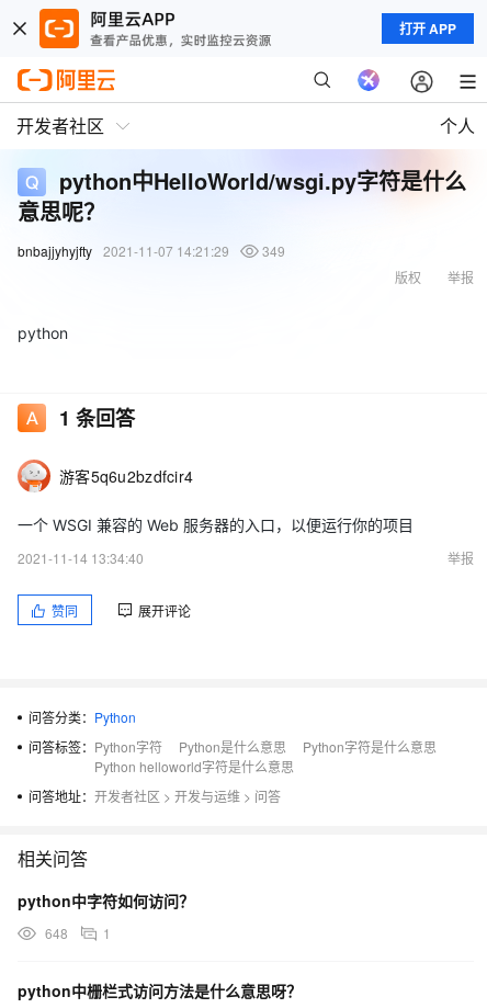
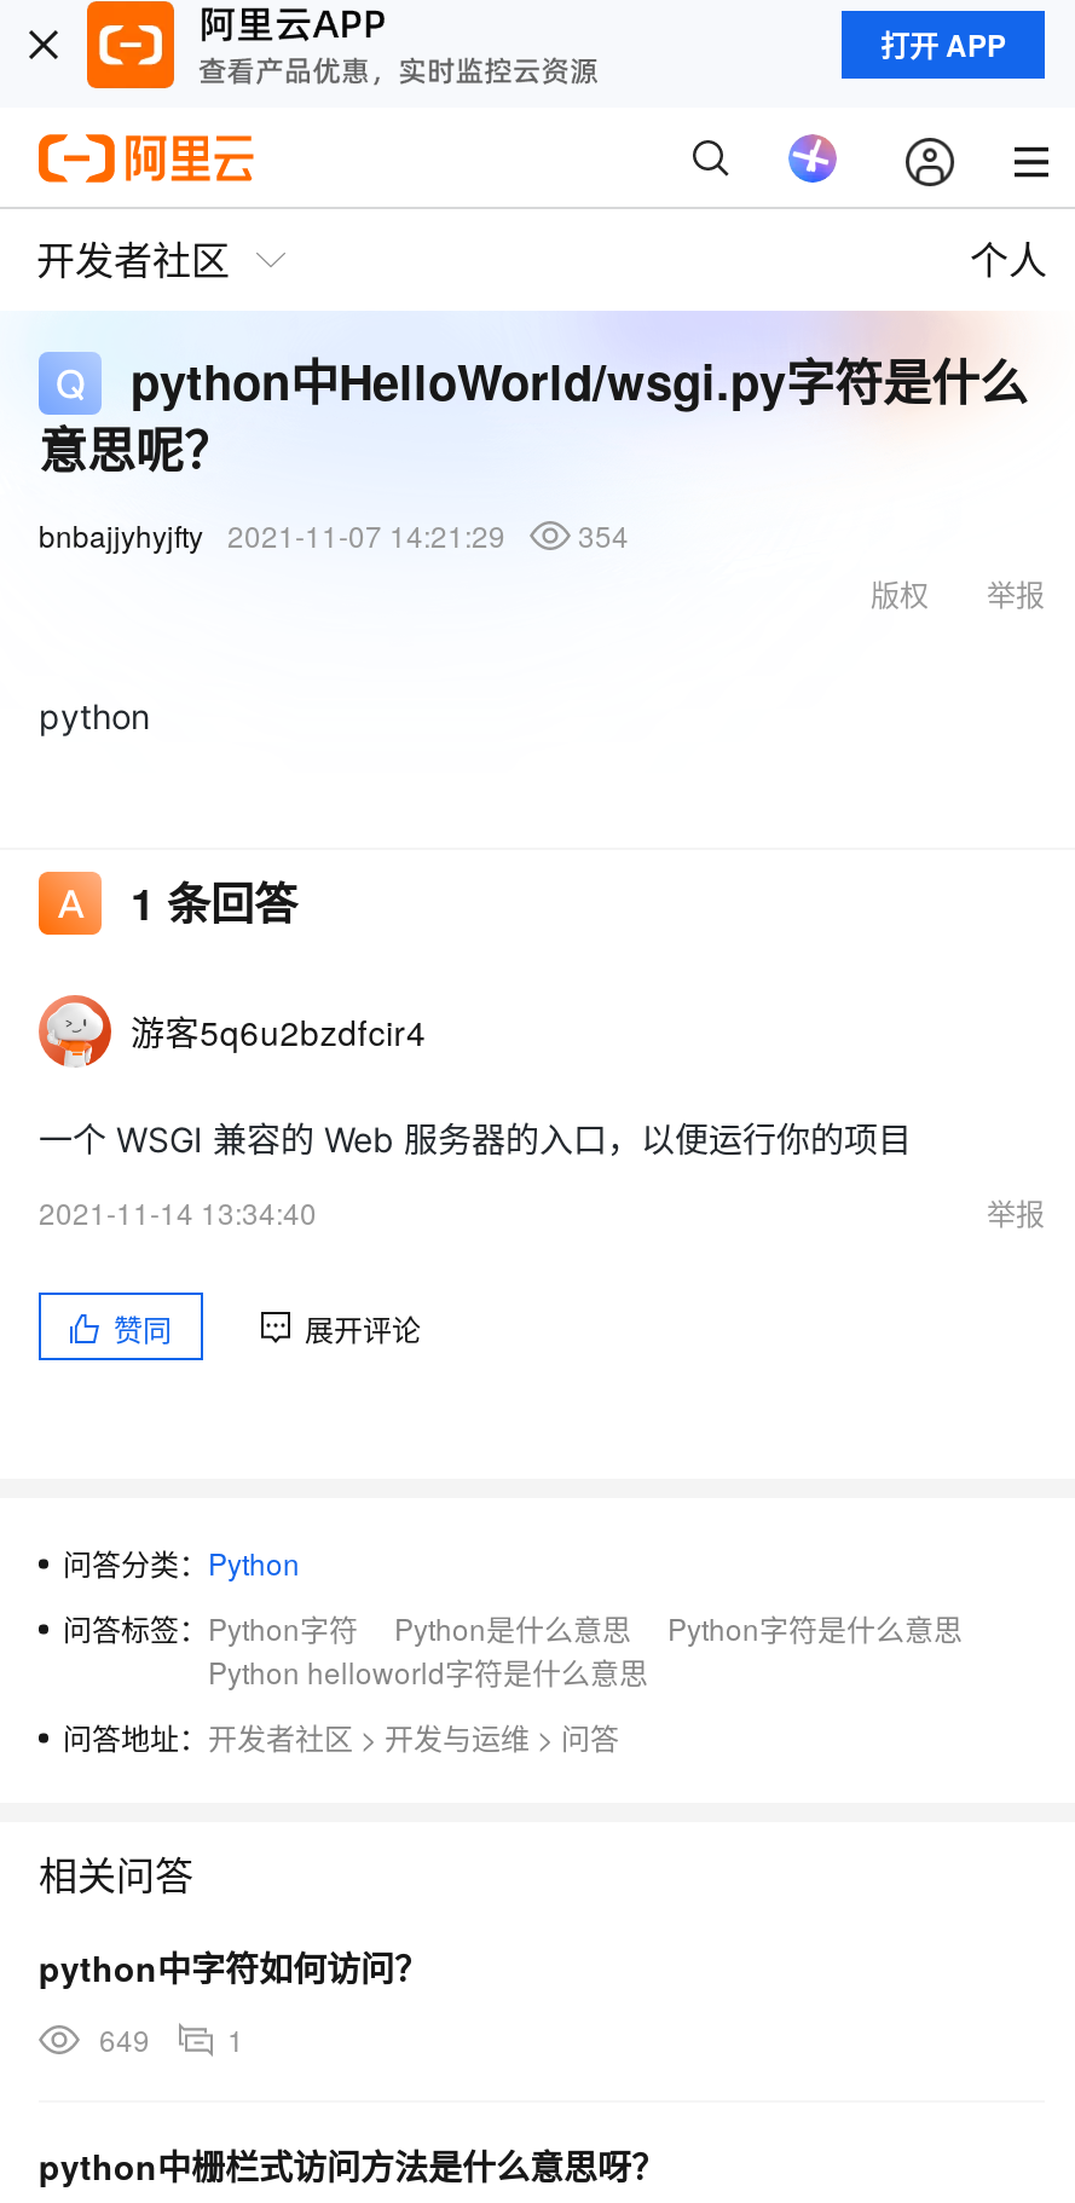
[18,241,285,260] bnbajjyhyjfty 2021-11-07 14:21:29 349 -> [39,514,629,555] bnbajjyhyjfty 2021-11-07 14:21:29 354
[45,924,111,942] 648 1 -> [99,2018,244,2059] 649 1

